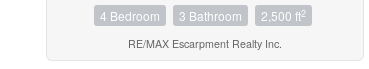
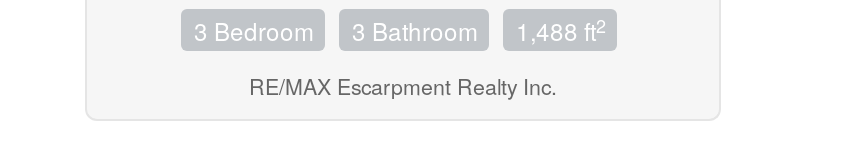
[100,7,160,24] 4 Bedroom -> [194,13,314,47] 3 Bedroom
[261,7,306,24] 2,500 ft2 -> [516,12,606,47] 1,488 ft2

